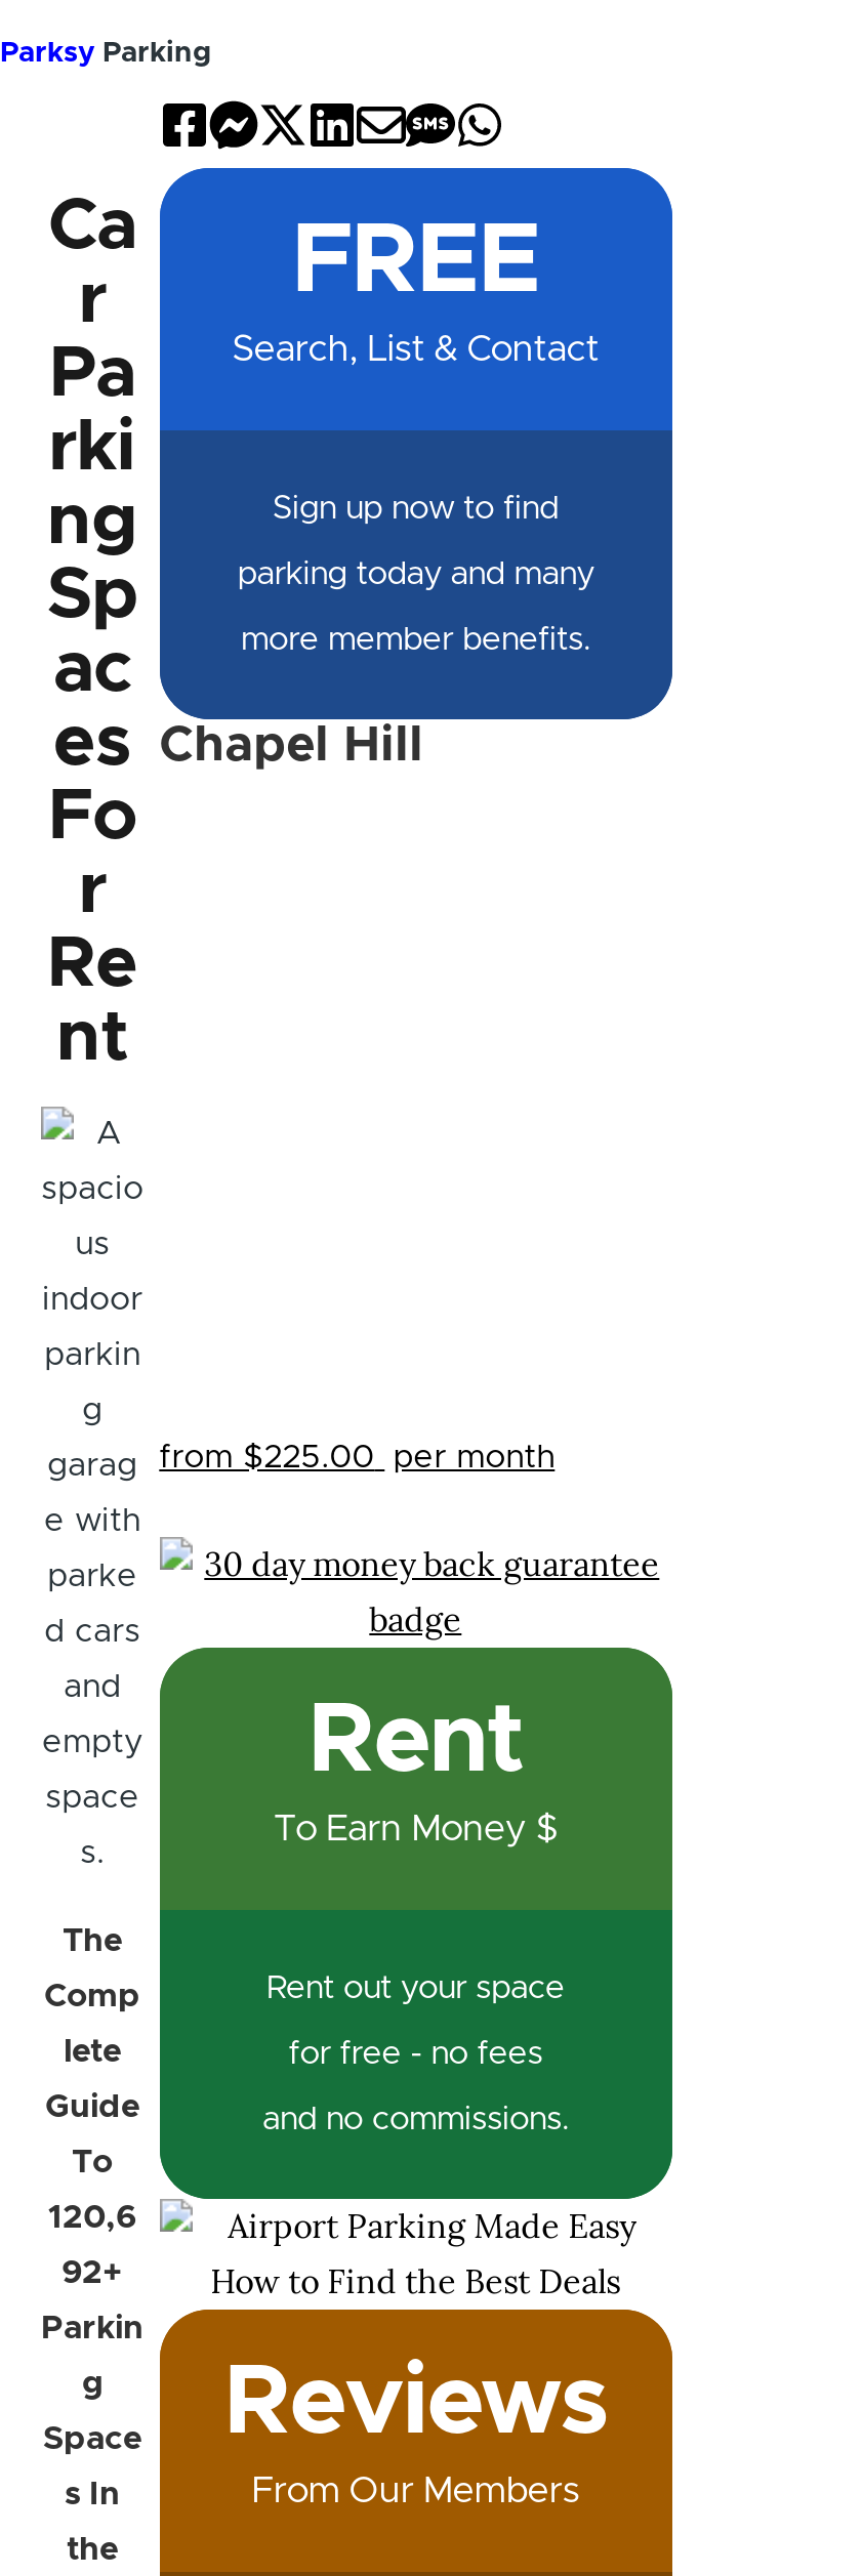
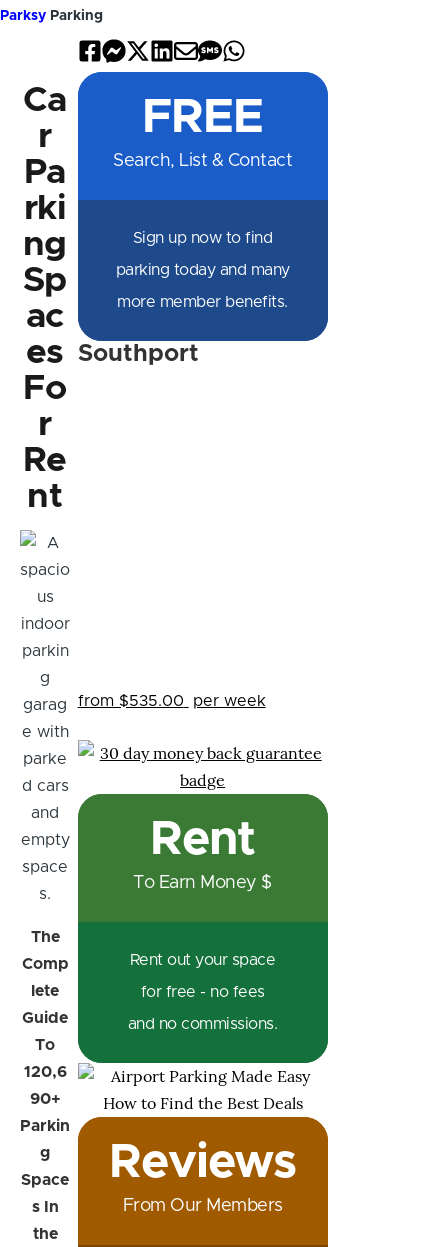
[159,721,424,771] Chapel Hill -> [78,342,199,366] Southport
[159,1441,555,1473] from $225.00 per month -> [78,693,266,709] from $535.00 per week
[61,2255,123,2288] 92+ -> [29,1091,60,1107] 90+

